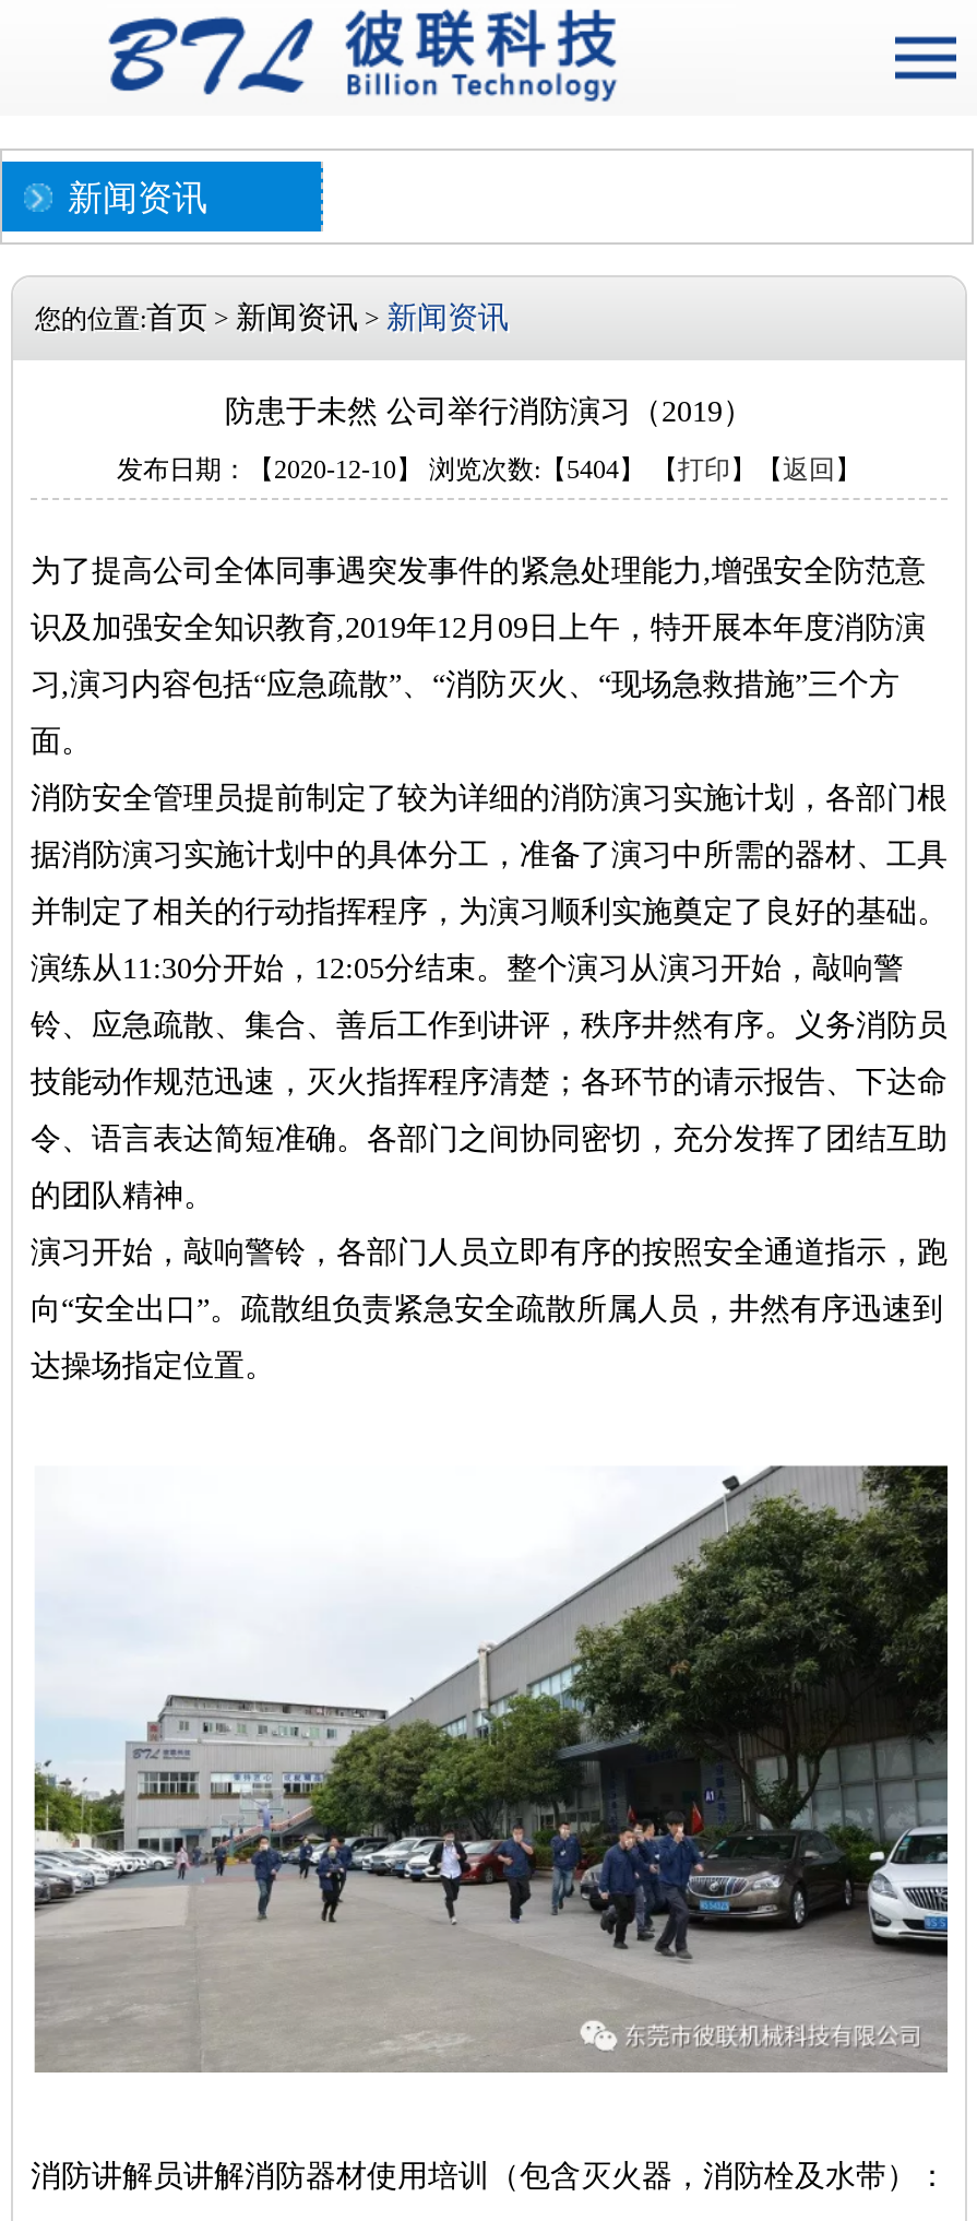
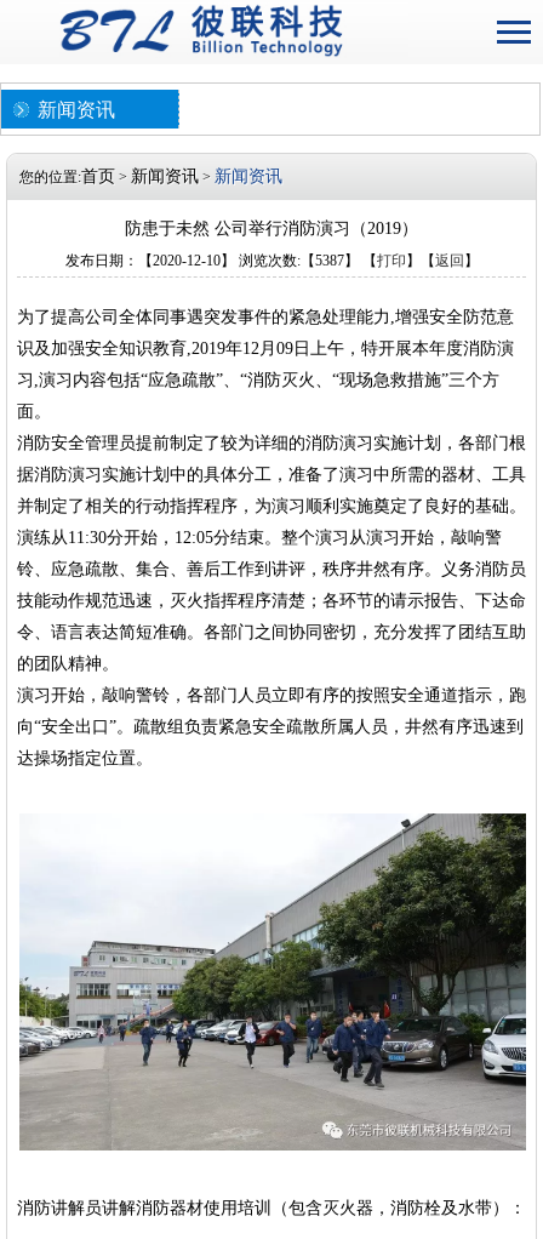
[117,454,861,485] 发布日期：【2020-12-10】 浏览次数:【5404】 【打印】【返回】 -> [65,252,478,269] 发布日期：【2020-12-10】 浏览次数:【5387】 【打印】【返回】

